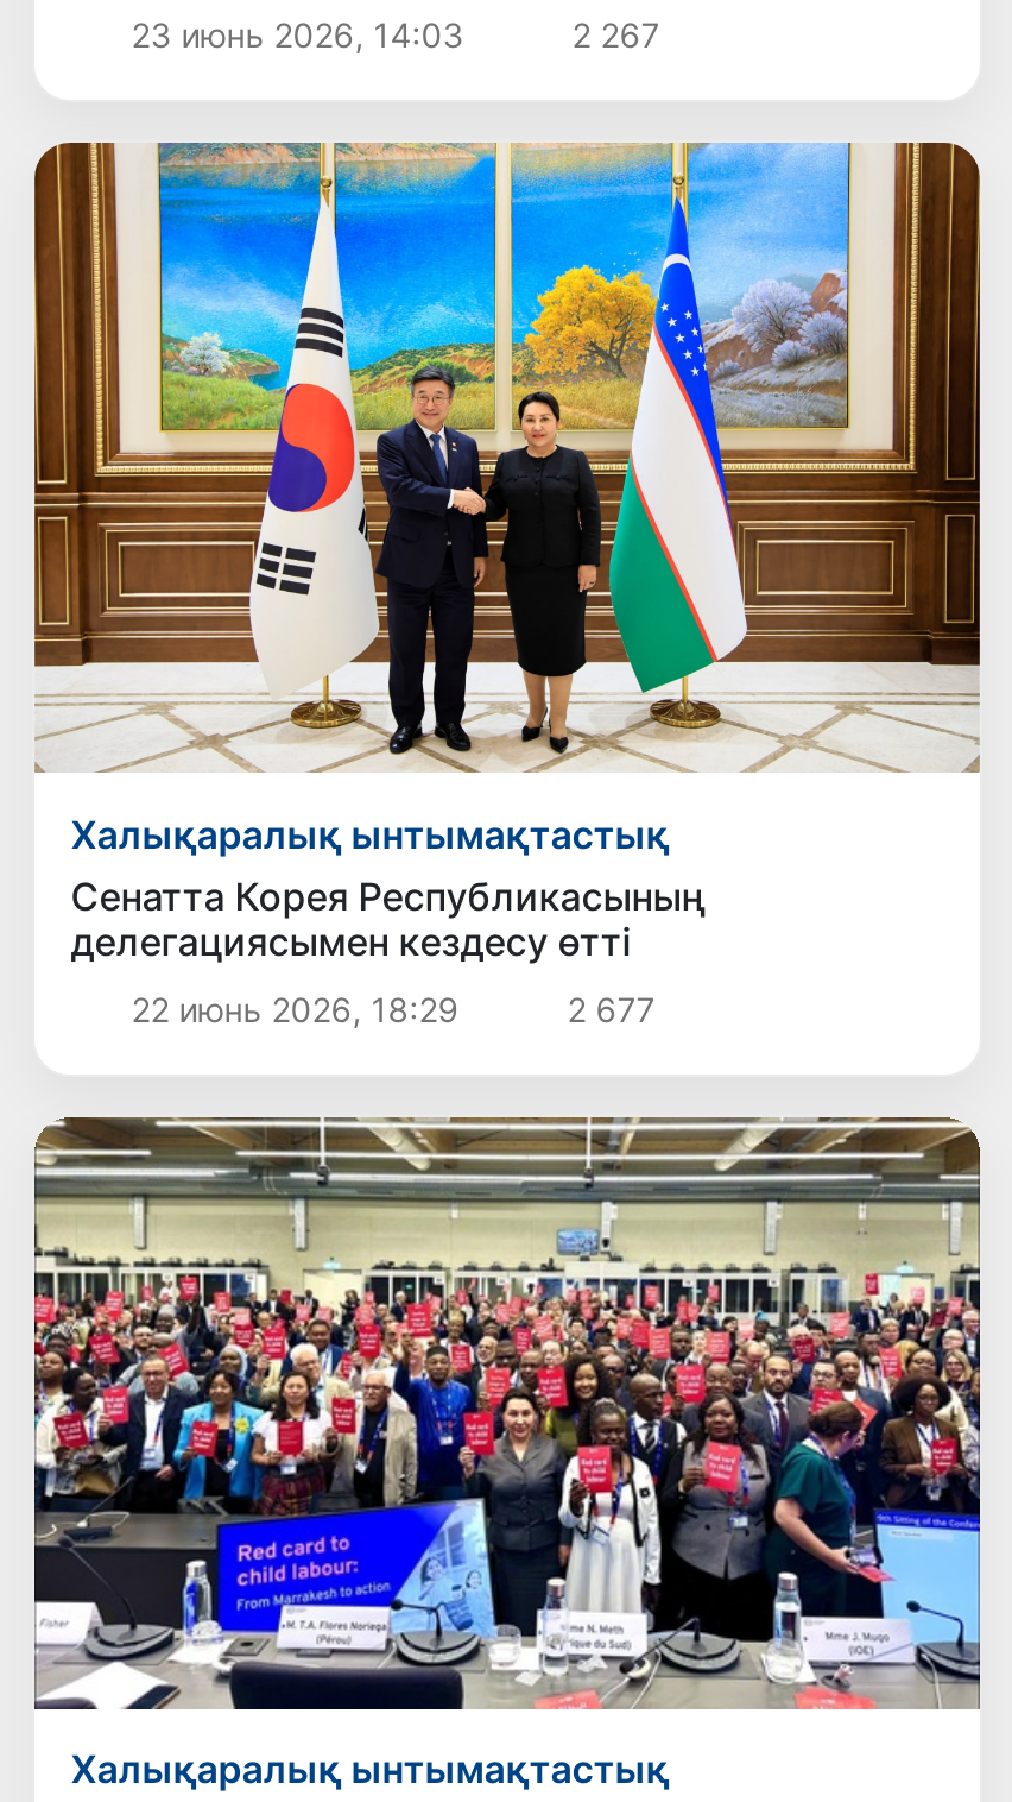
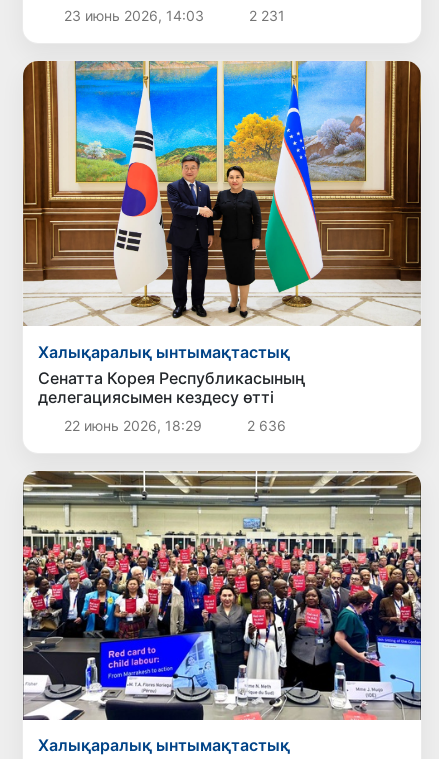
[562,15,660,55] 2 267 -> [245,7,285,24] 2 231
[558,989,655,1029] 2 677 -> [243,417,286,434] 2 636

